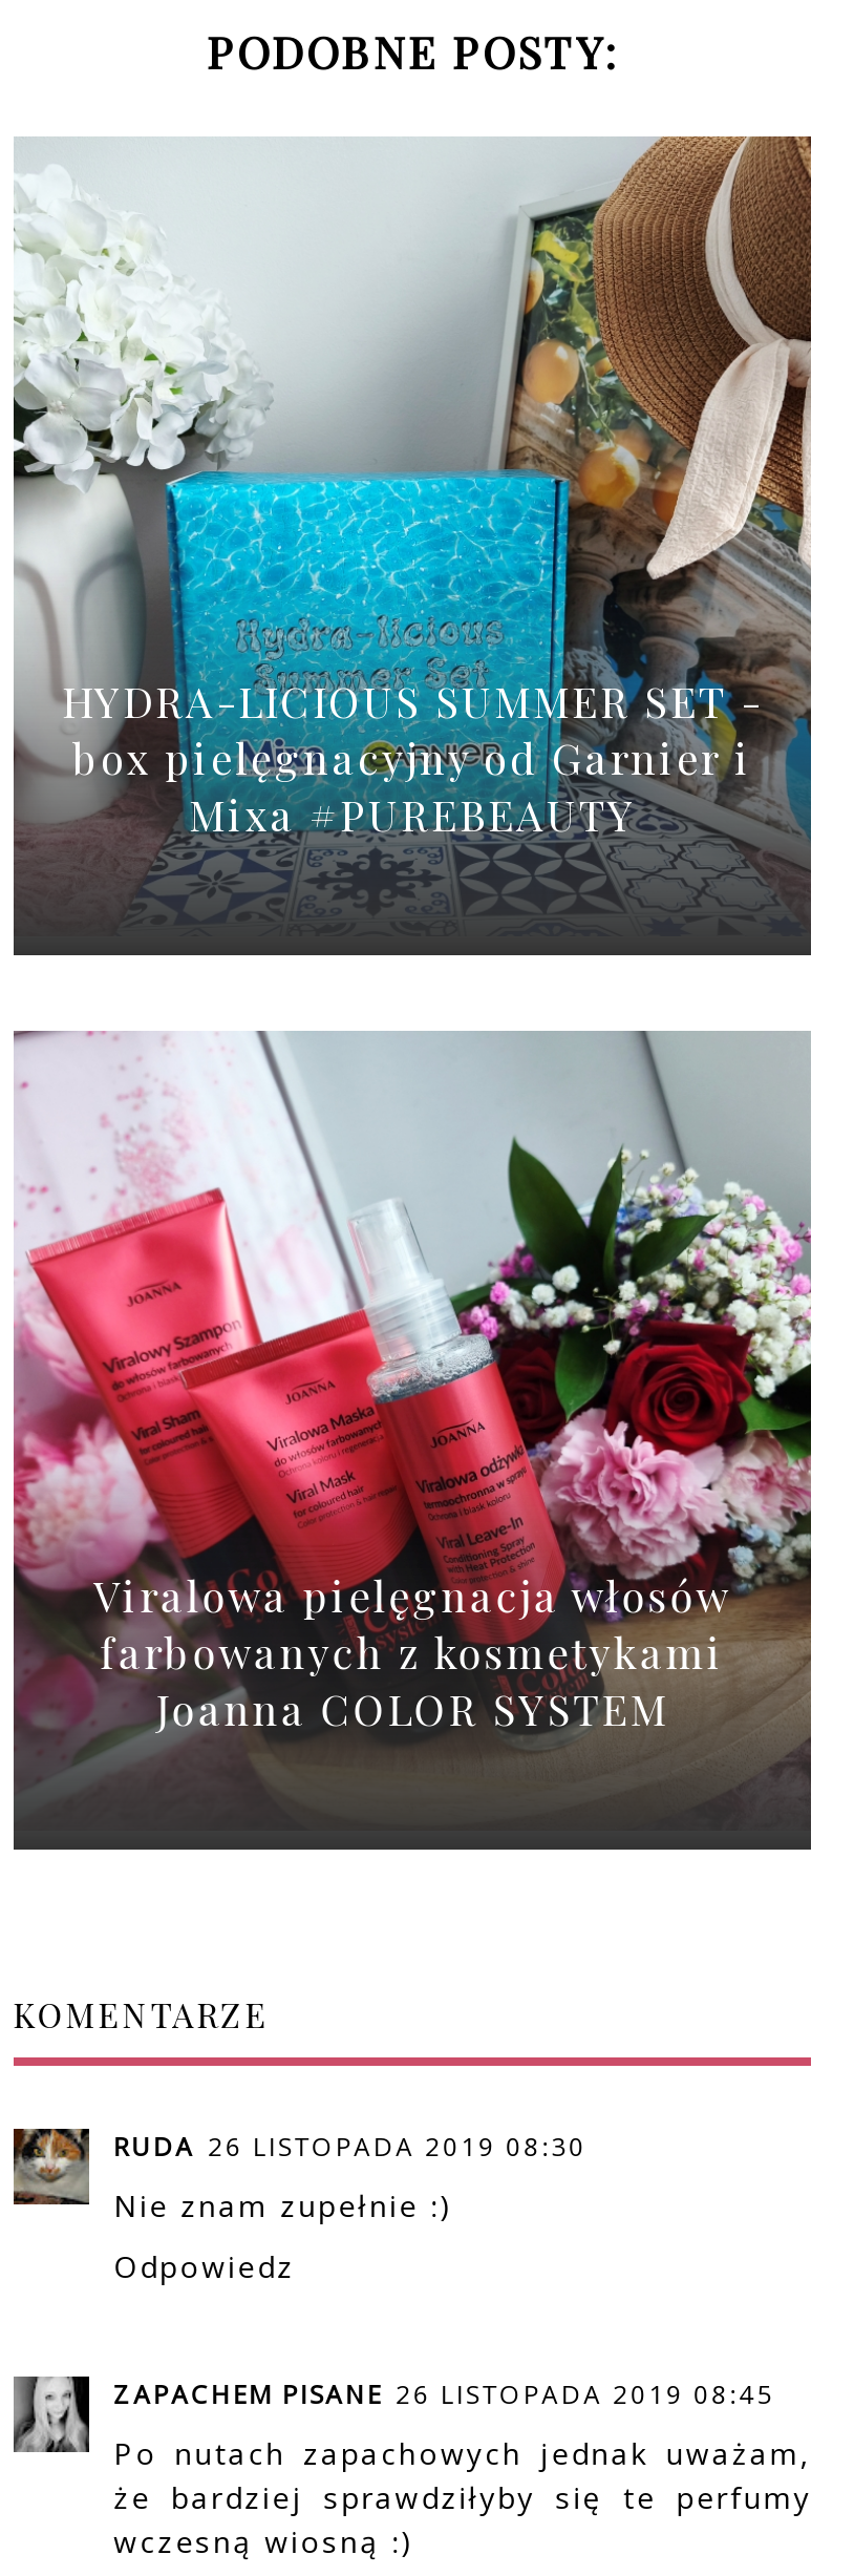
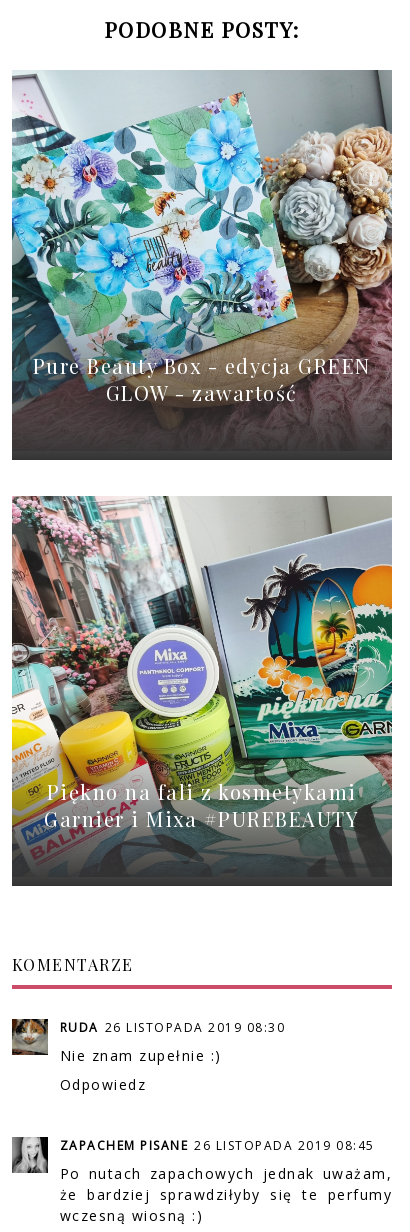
[12,134,813,899] [image] | HYDRA-LICIOUS SUMMER SET - | box pielęgnacyjny od Garnier i | Mixa #PUREBEAUTY -> [11,70,393,434] [image] | Pure Beauty Box - edycja GREEN | GLOW - zawartość
[12,1029,813,1791] [image] | Viralowa pielęgnacja włosów | farbowanych z kosmetykami | Joanna COLOR SYSTEM -> [11,495,393,858] [image] | Piękno na fali z kosmetykami | Garnier i Mixa #PUREBEAUTY

